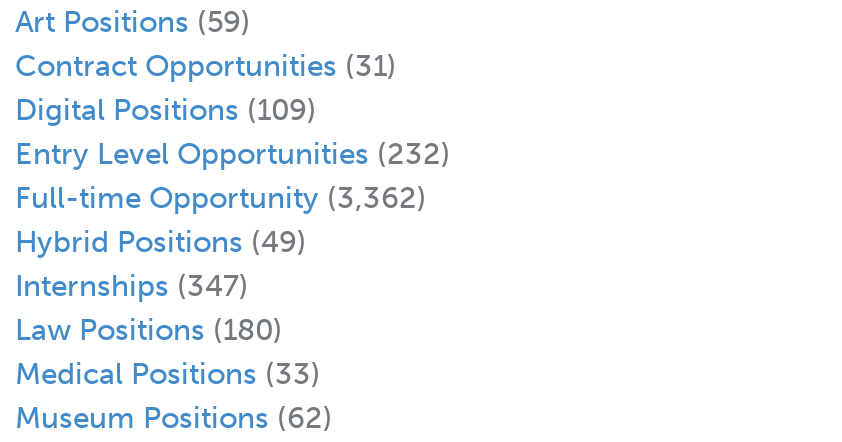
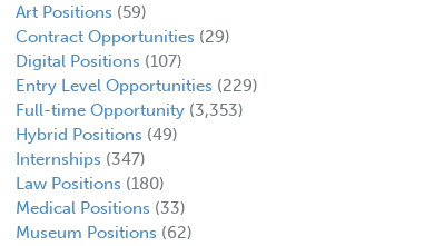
[15,48,397,84] Contract Opportunities (31) -> [16,27,230,47] Contract Opportunities (29)
[15,92,317,128] Digital Positions (109) -> [16,51,182,71] Digital Positions (107)
[15,136,451,172] Entry Level Opportunities (232) -> [16,76,258,96] Entry Level Opportunities (229)
[15,180,427,216] Full-time Opportunity (3,362) -> [16,100,244,120] Full-time Opportunity (3,353)

